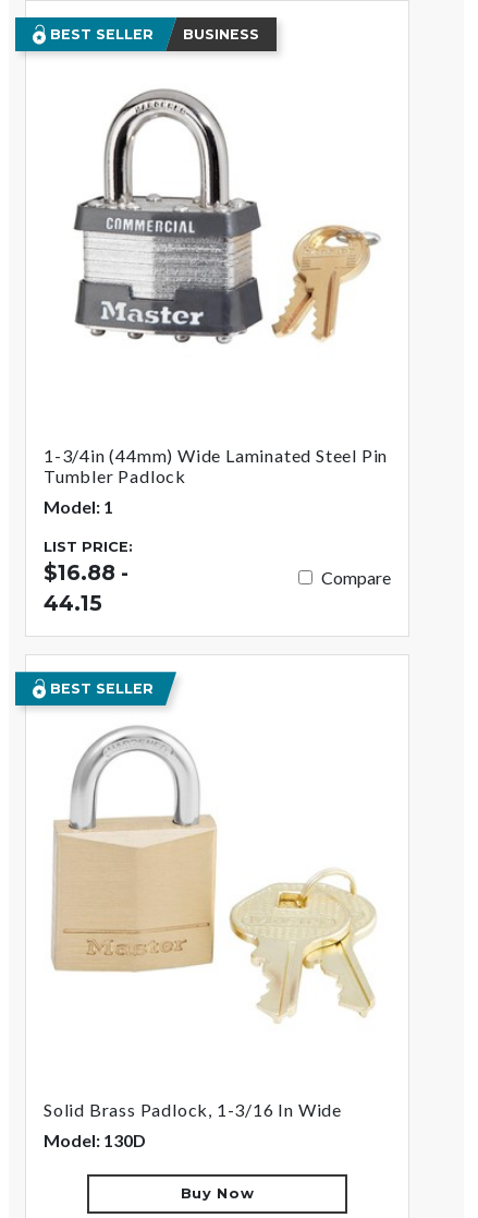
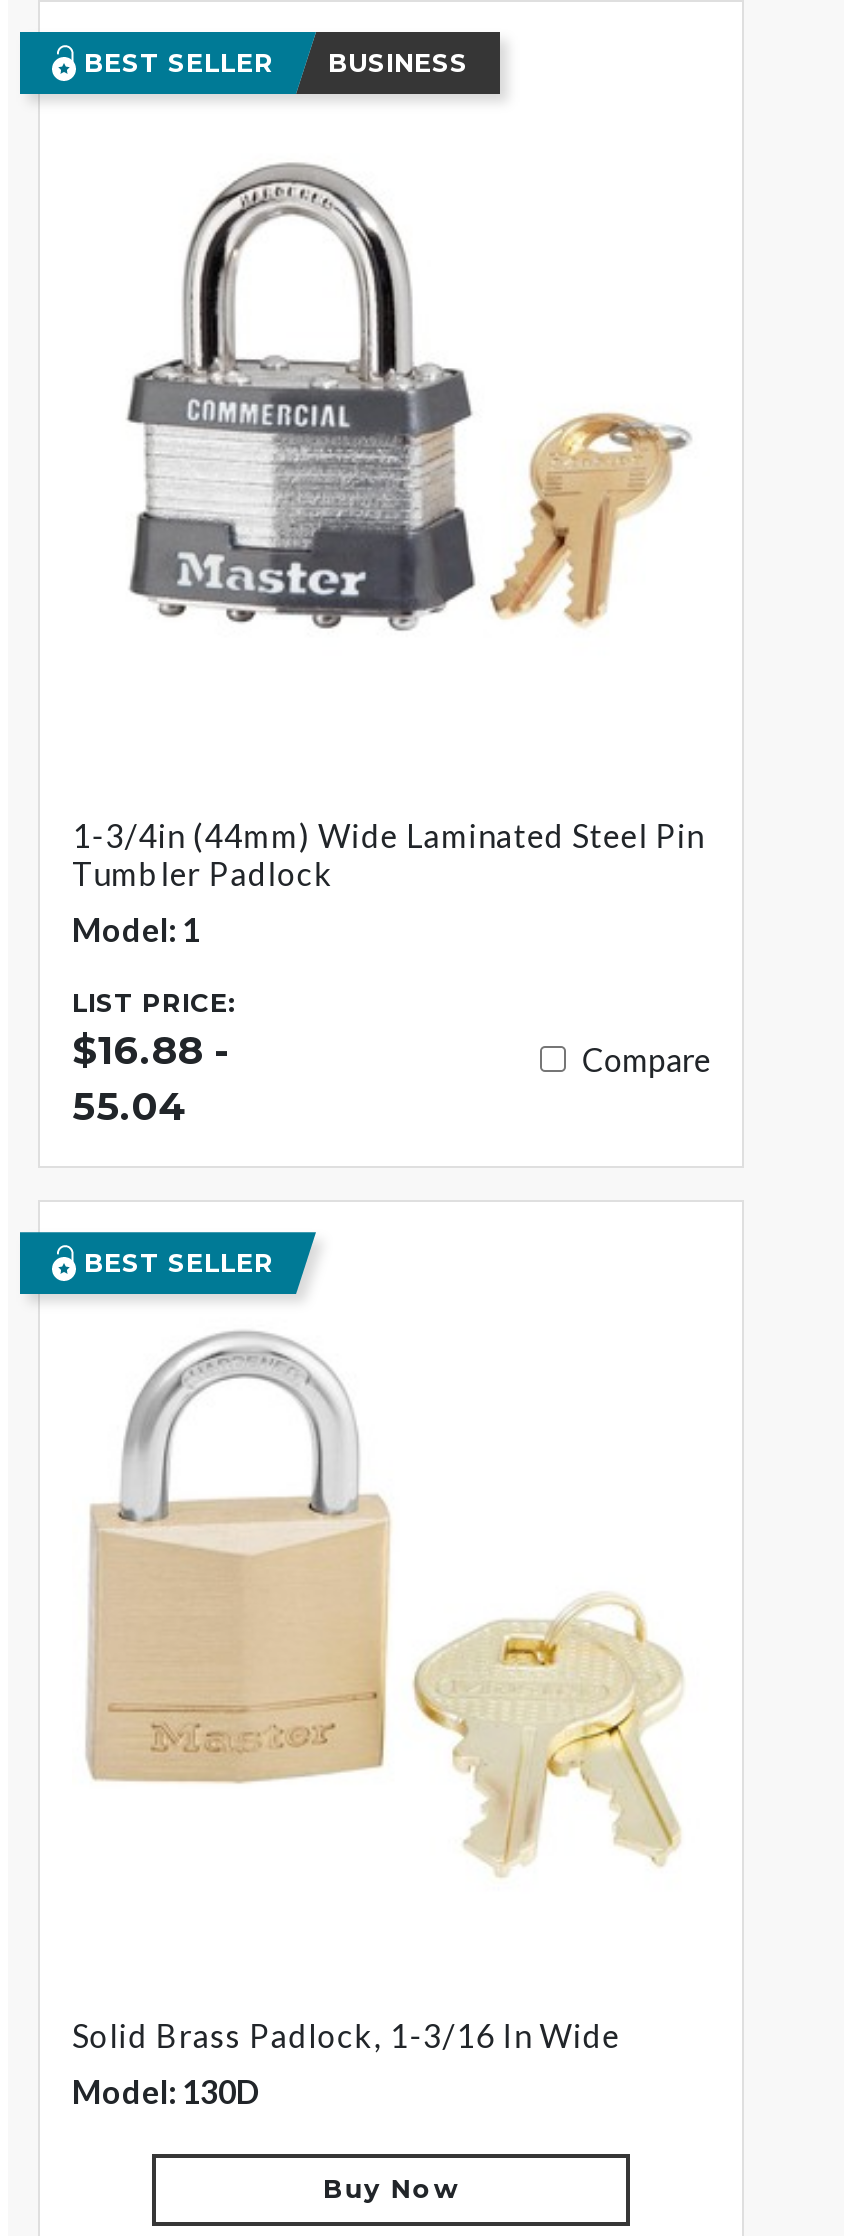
[44,590,102,616] 44.15 -> [72,1082,186,1130] 55.04

